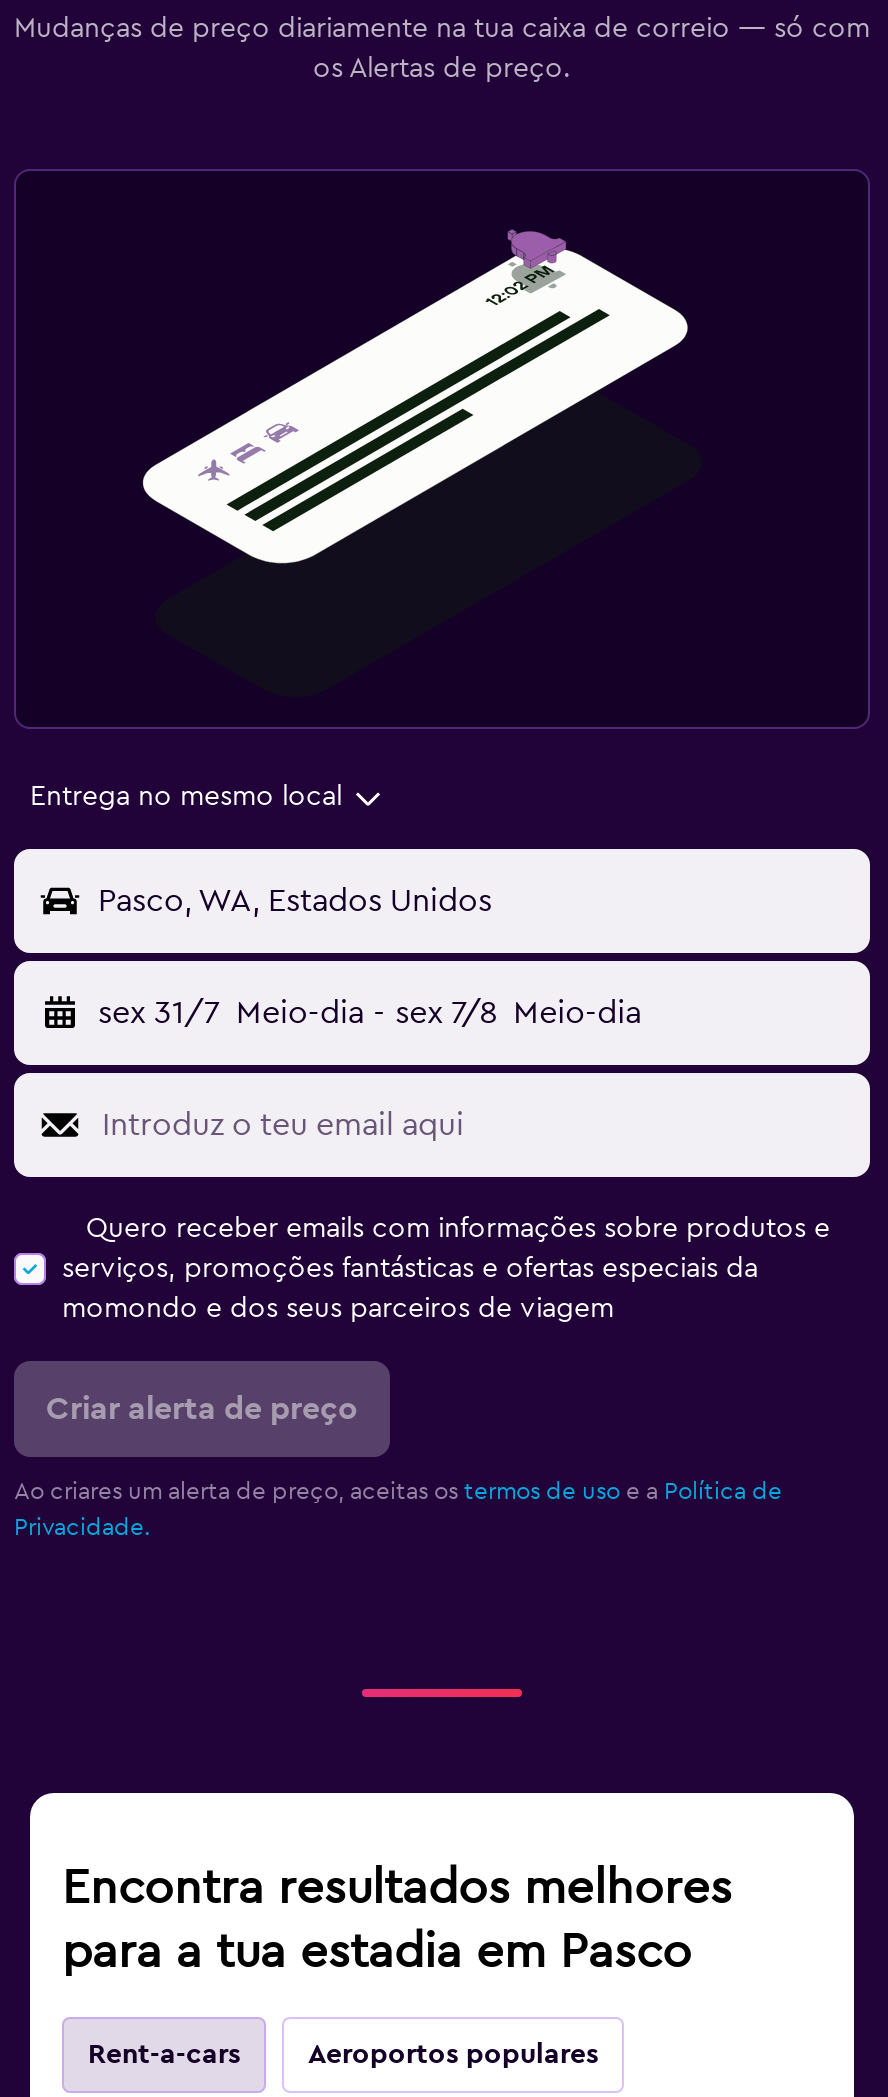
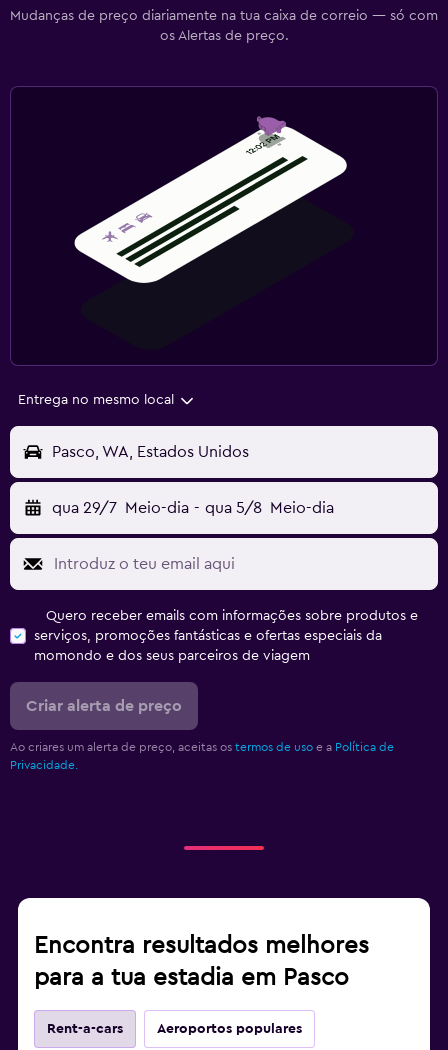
[98,998,641,1030] sex 31/7 Meio-dia - sex 7/8 Meio-dia -> [52,500,334,516] qua 29/7 Meio-dia - qua 5/8 Meio-dia

